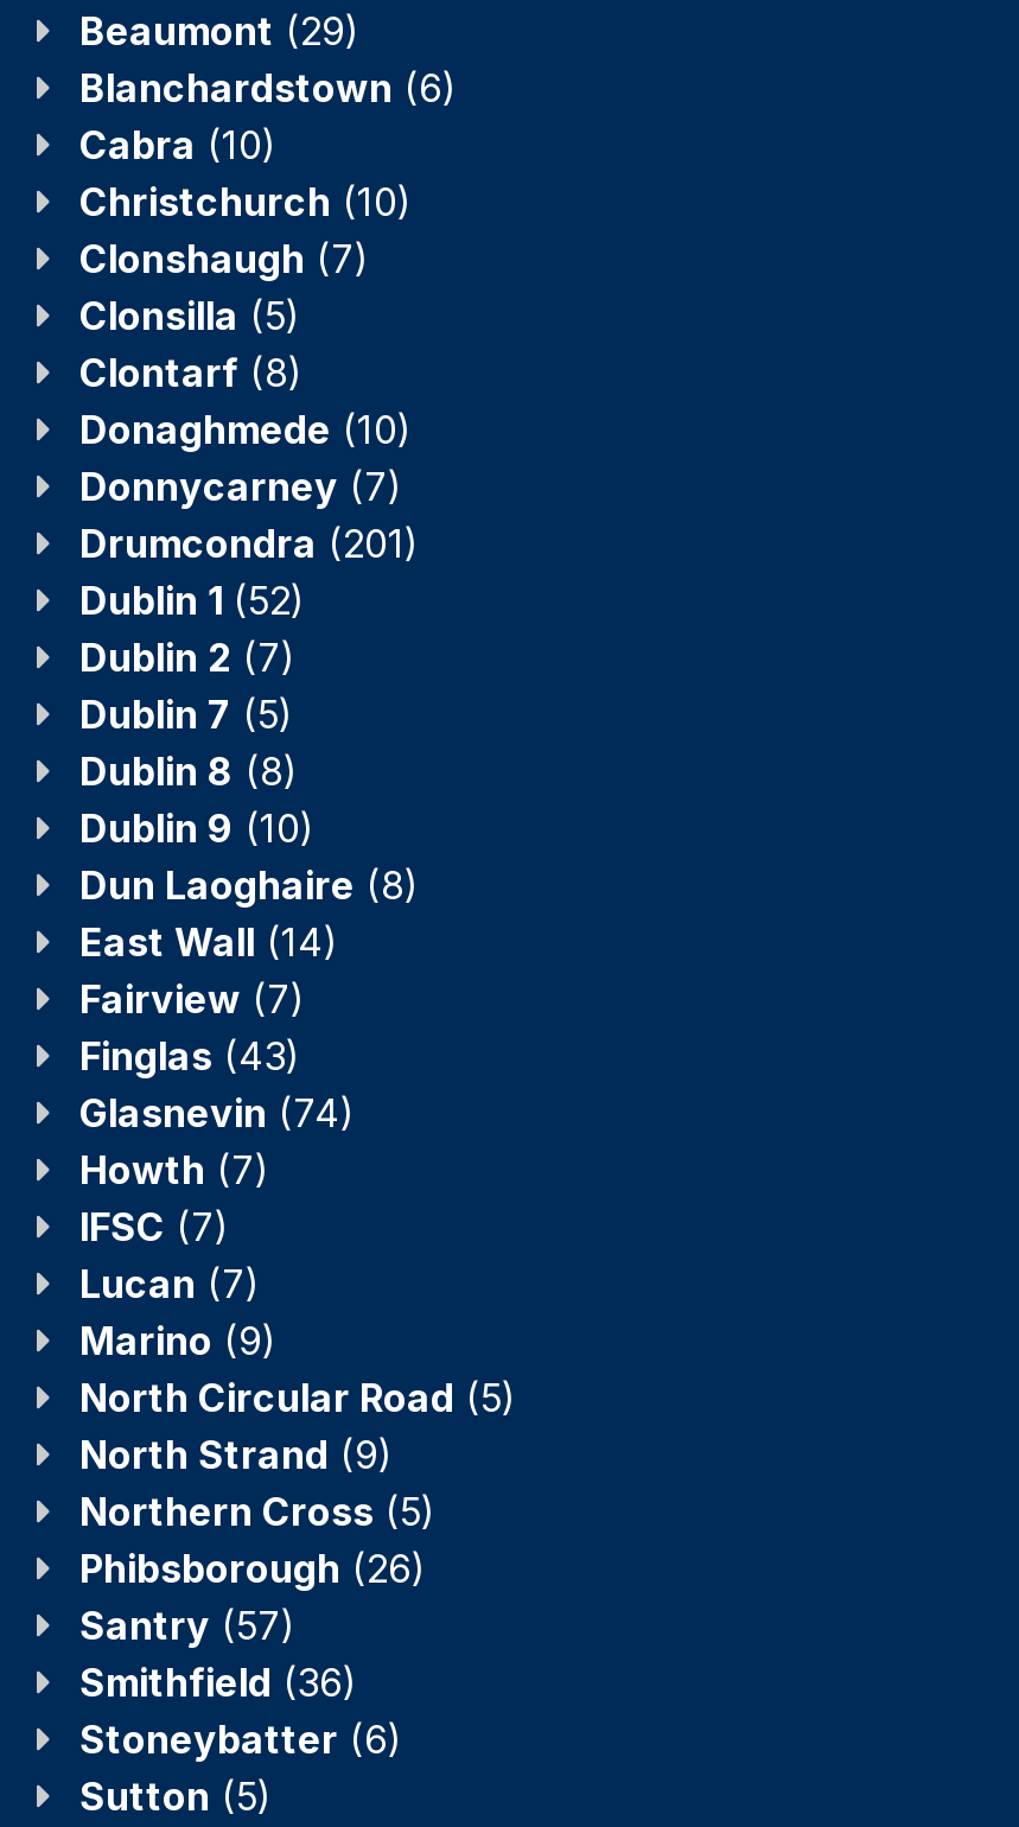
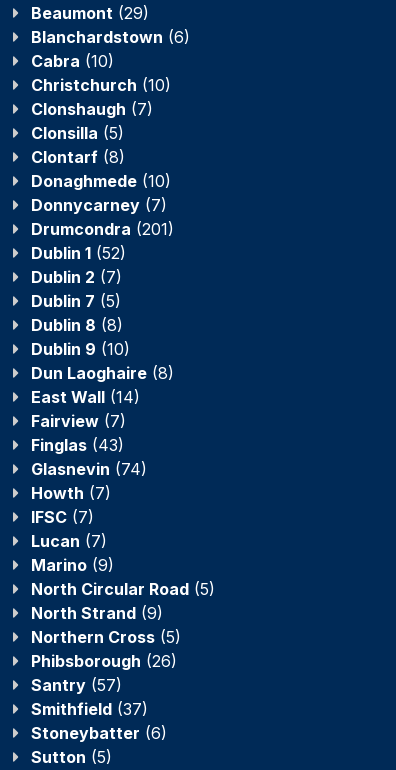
[79,1658,357,1705] Smithfield (36) -> [31,699,148,719] Smithfield (37)

